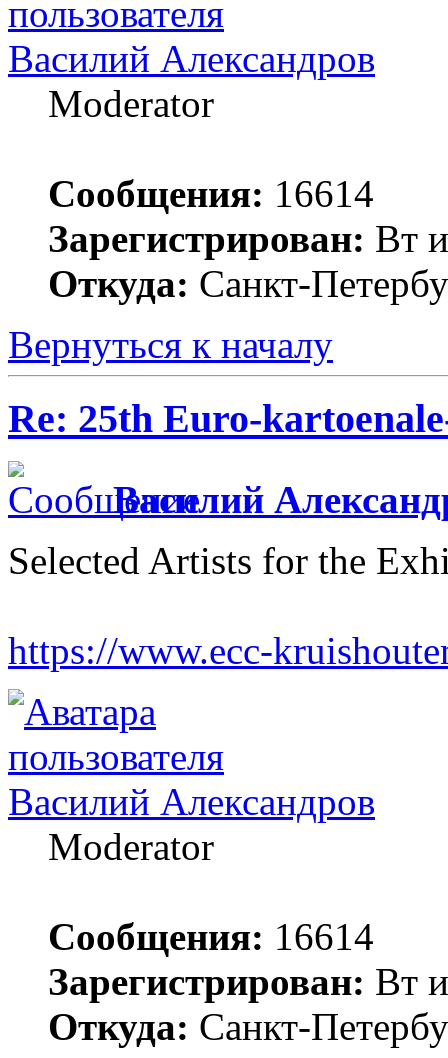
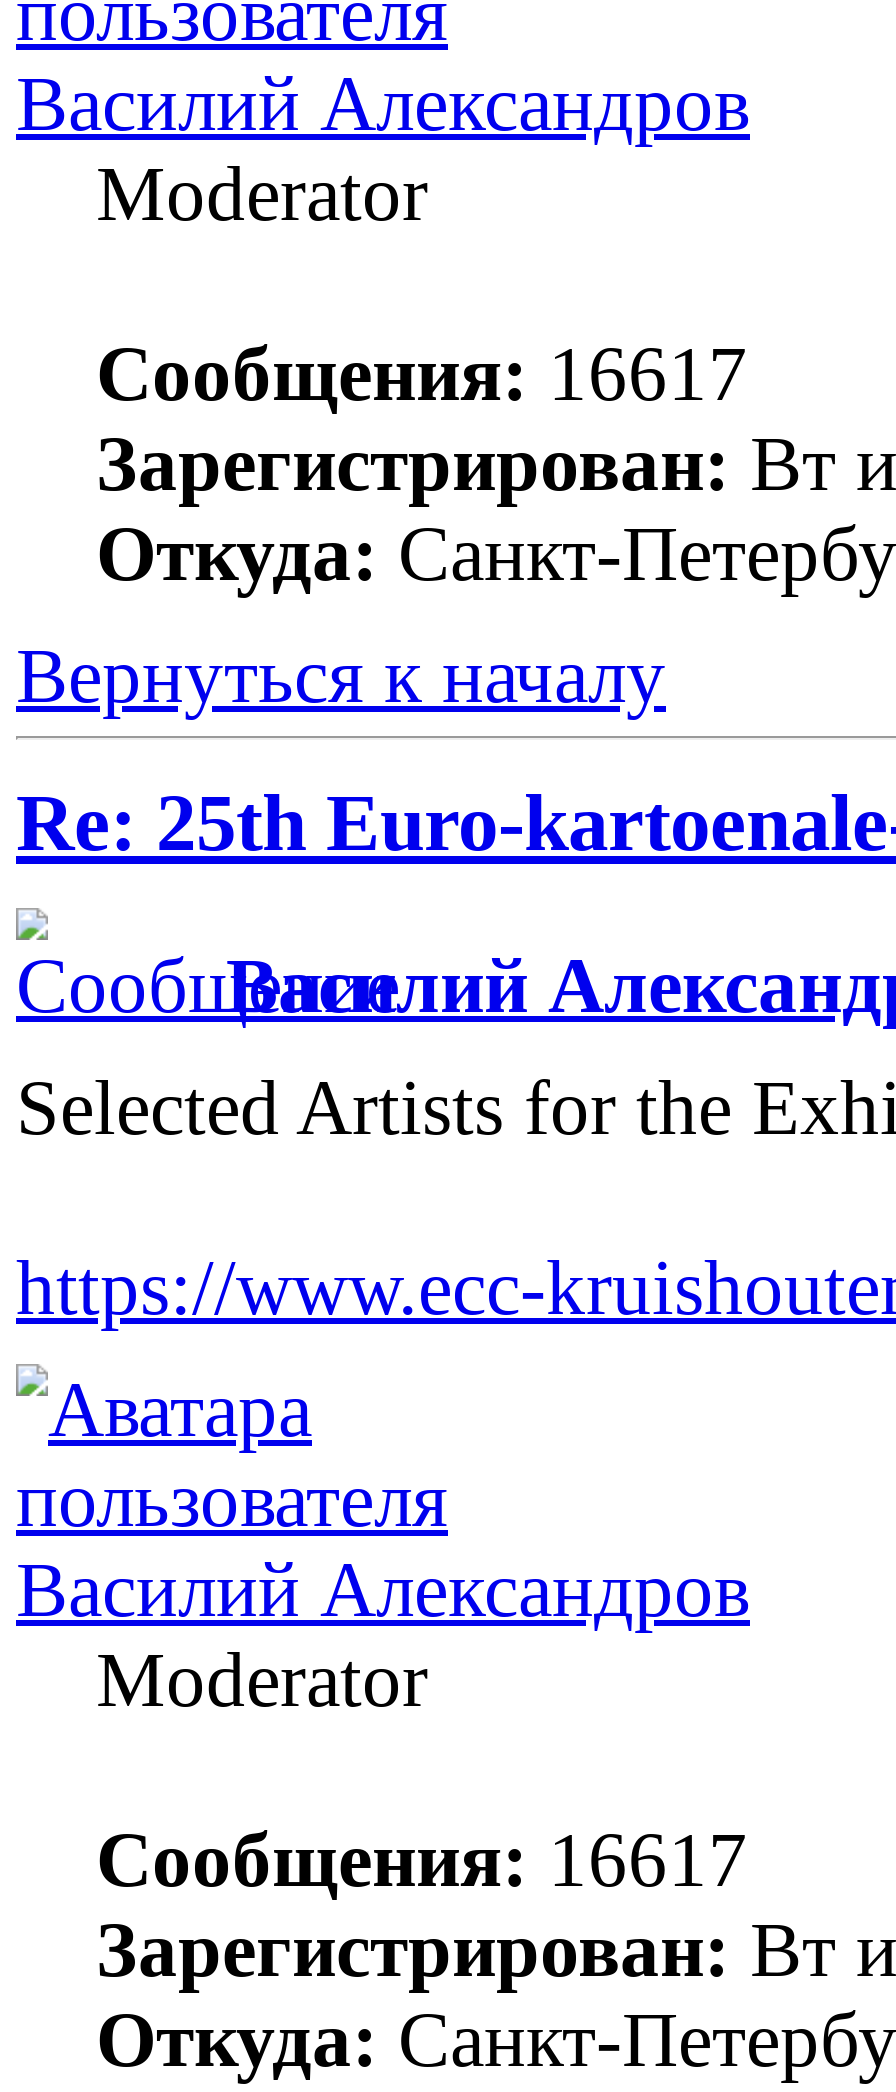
[48,172,374,215] Сообщения: 16614 -> [96,329,748,415] Сообщения: 16617
[48,915,374,958] Сообщения: 16614 -> [96,1816,748,1902] Сообщения: 16617

